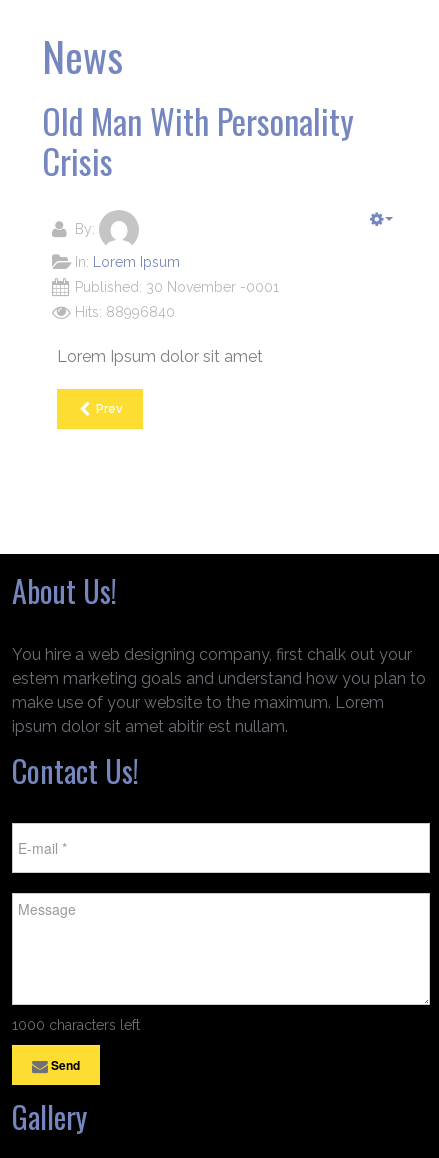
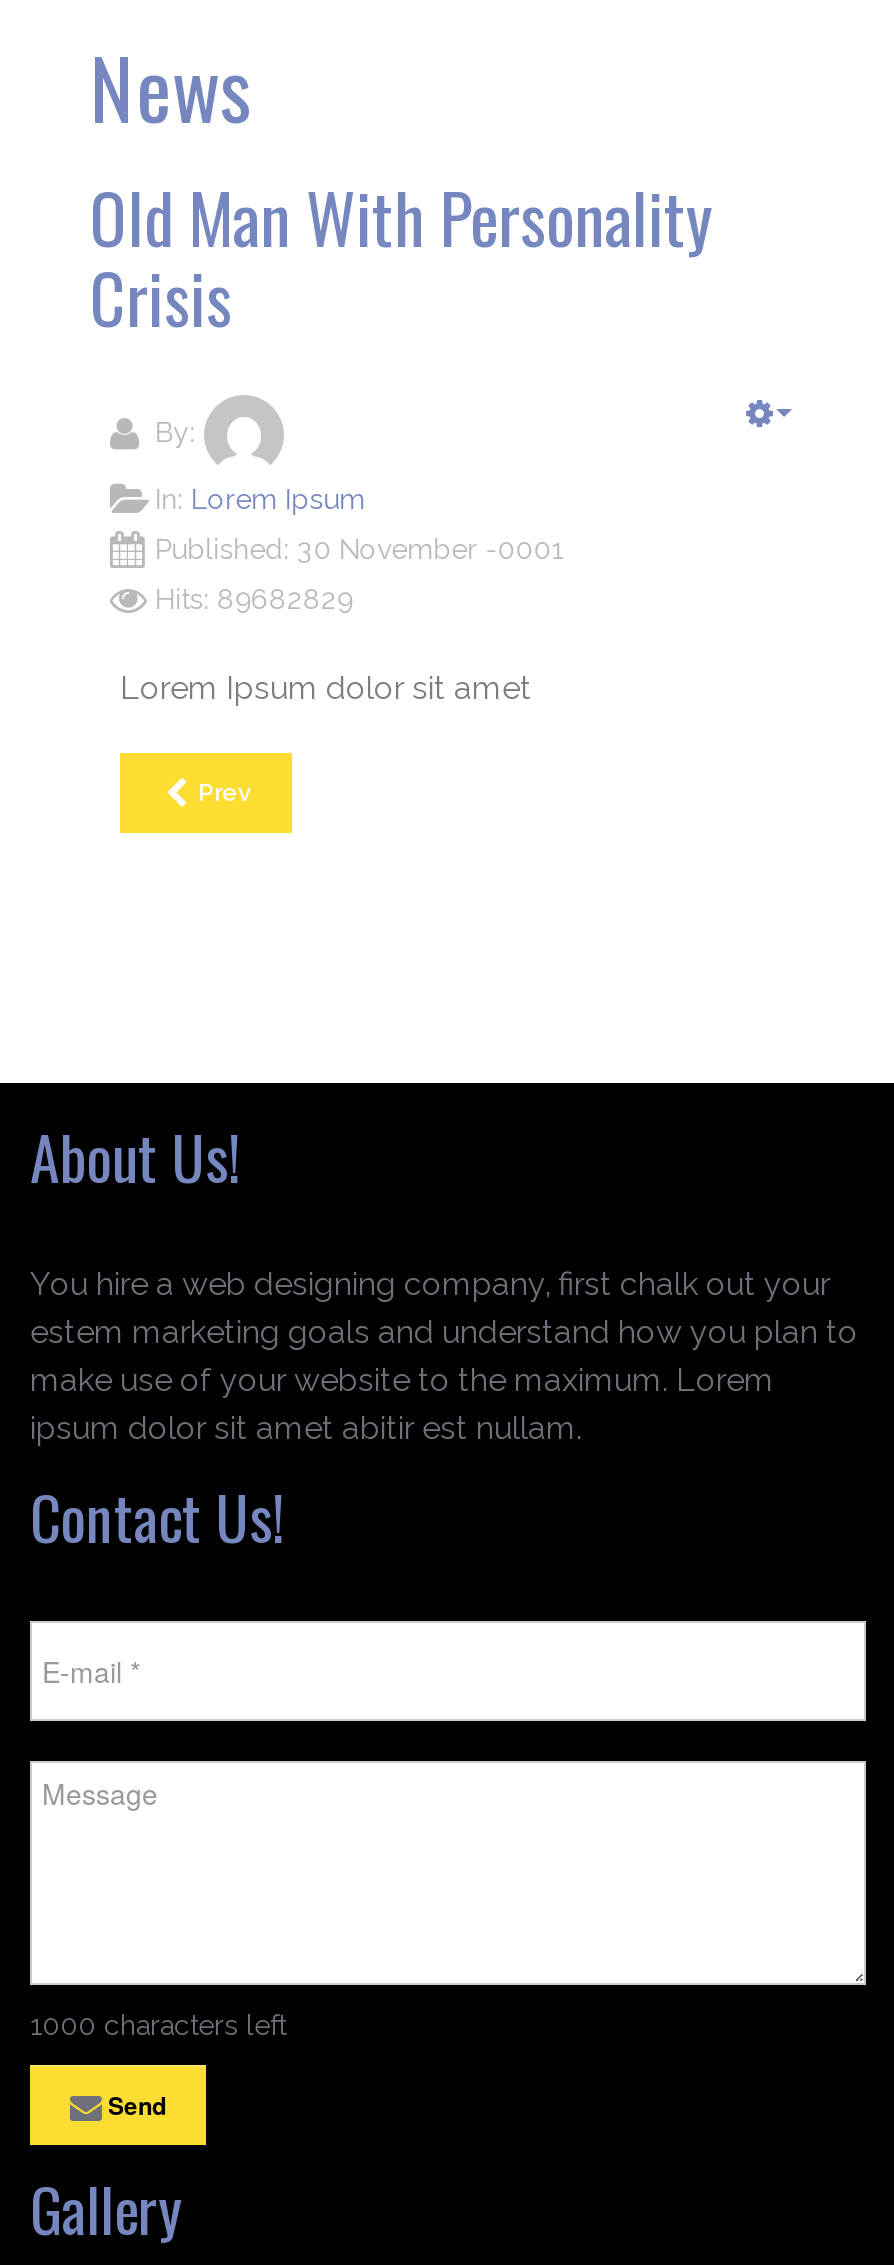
[75,304,175,320] Hits: 88996840 -> [155,583,353,615] Hits: 89682829

